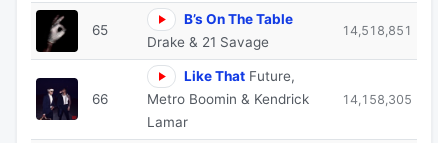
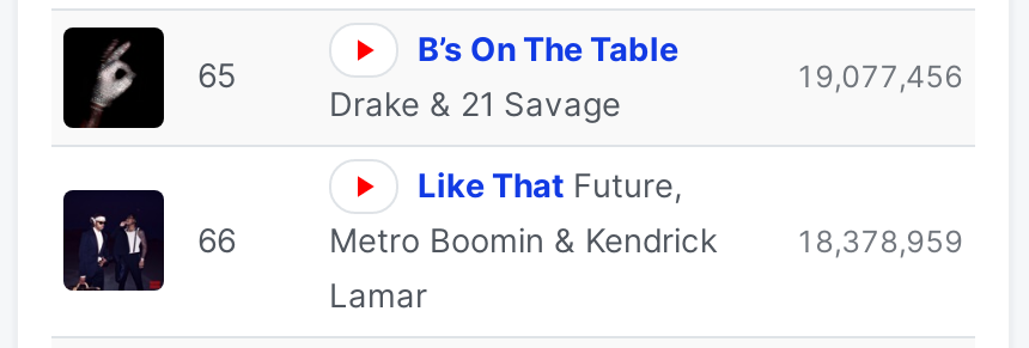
[342,23,412,38] 14,518,851 -> [796,59,963,95] 19,077,456
[342,92,412,107] 14,158,305 -> [796,224,963,260] 18,378,959

